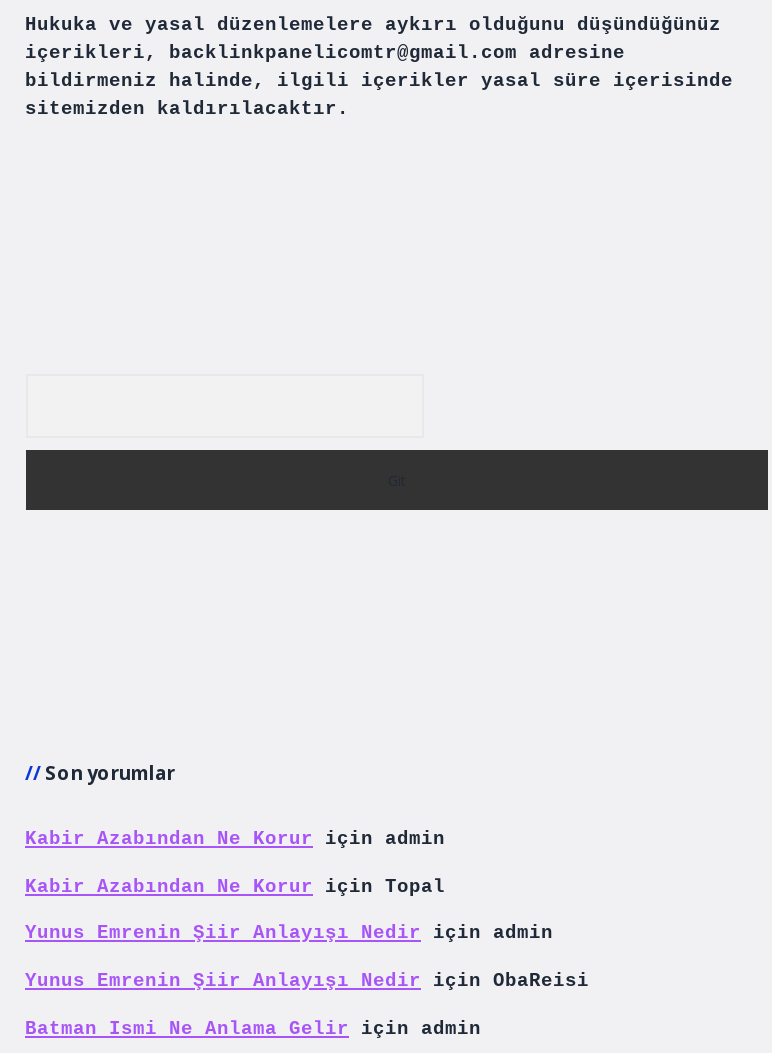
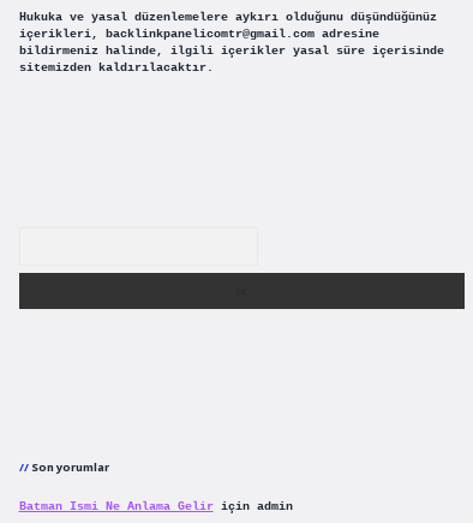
[25,828,589,992] Kabir Azabından Ne Korur için admin | Kabir Azabından Ne Korur için Topal | Yunus Emrenin Şiir Anlayışı Nedir için admin | Yunus Emrenin Şiir Anlayışı Nedir için ObaReisi -> none

